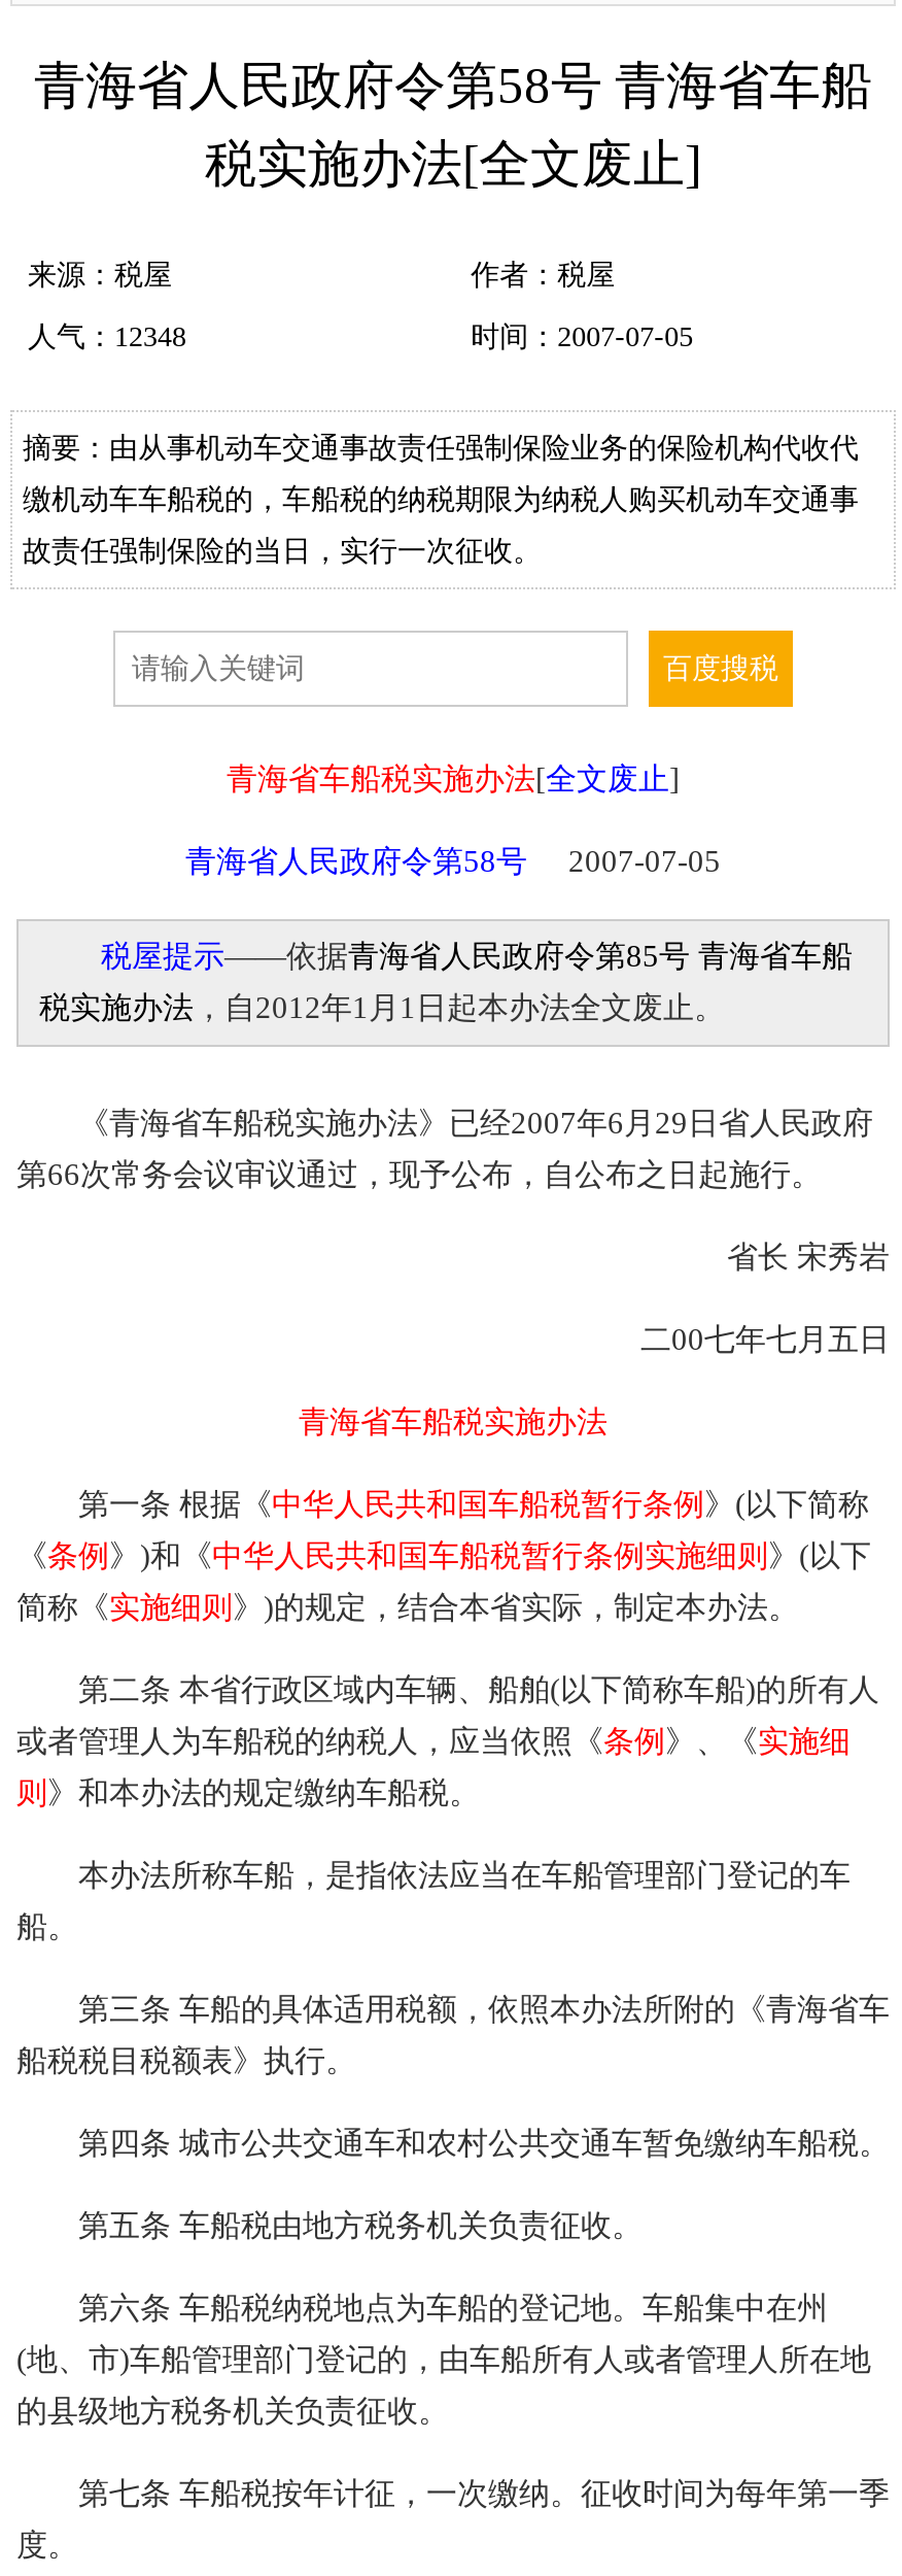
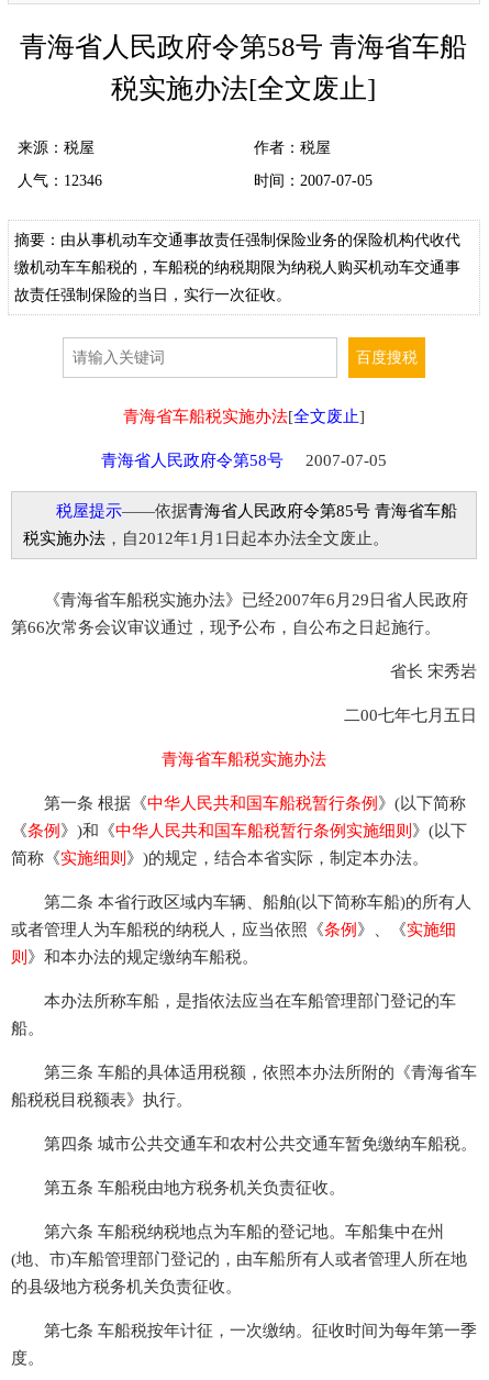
[28,321,186,352] 人气：12348 -> [17,172,102,189] 人气：12346

